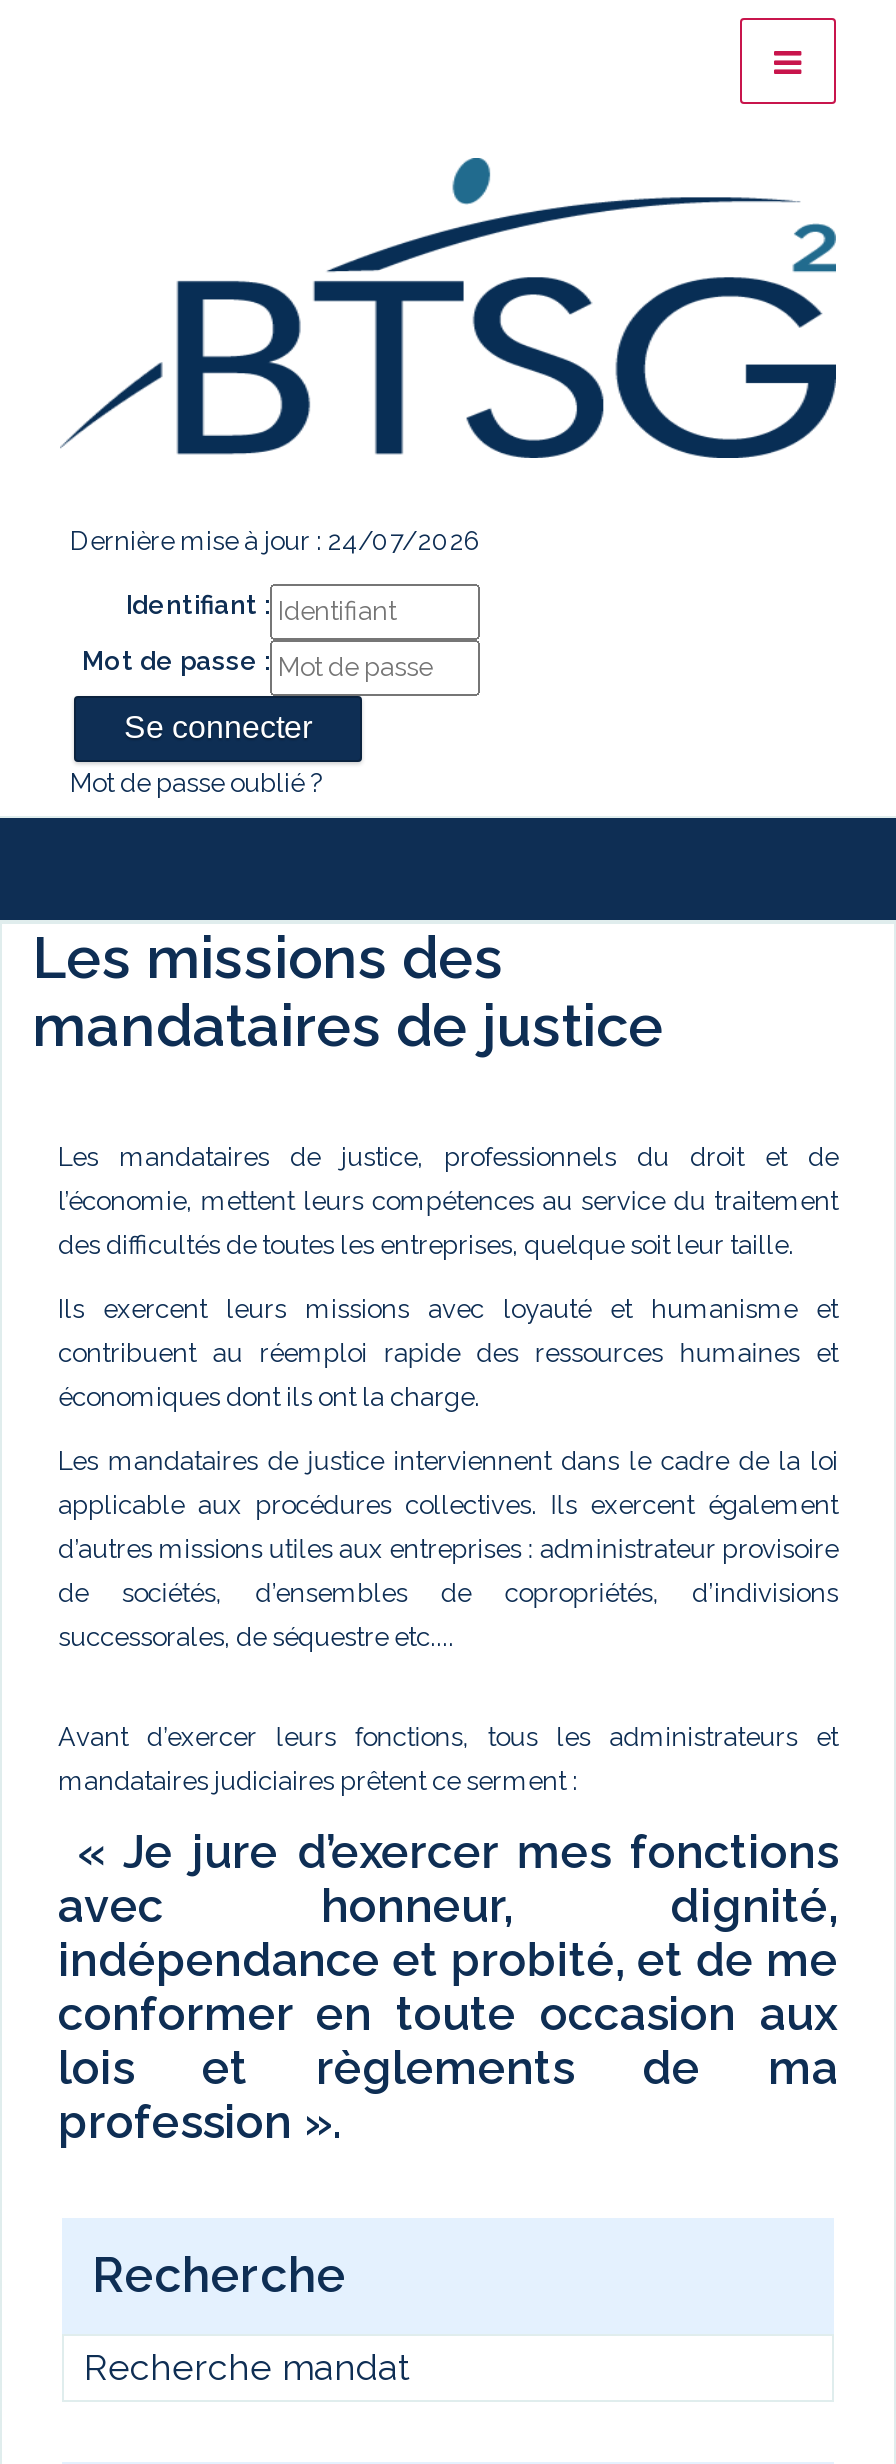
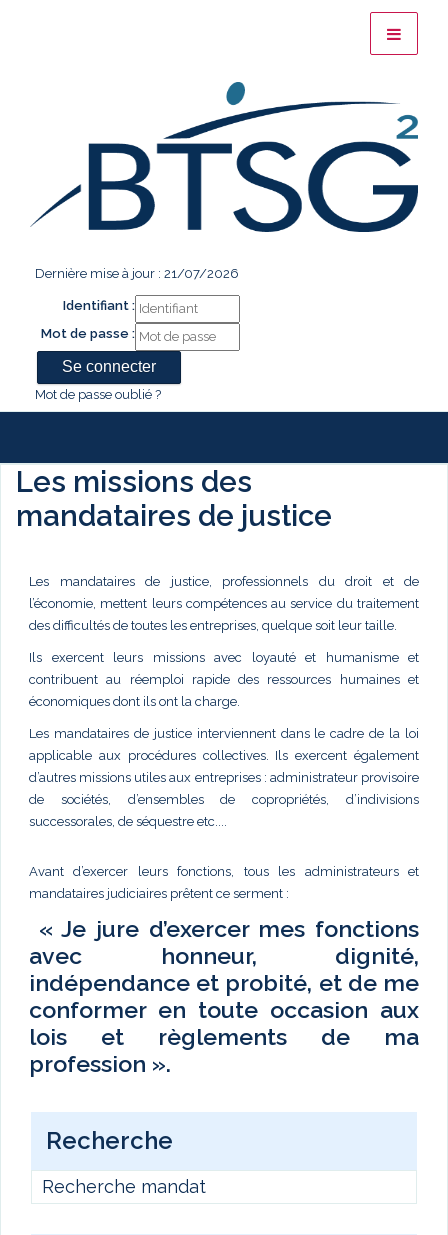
[70,526,482,556] Dernière mise à jour : 24/07/2026 -> [35,266,239,281] Dernière mise à jour : 21/07/2026

